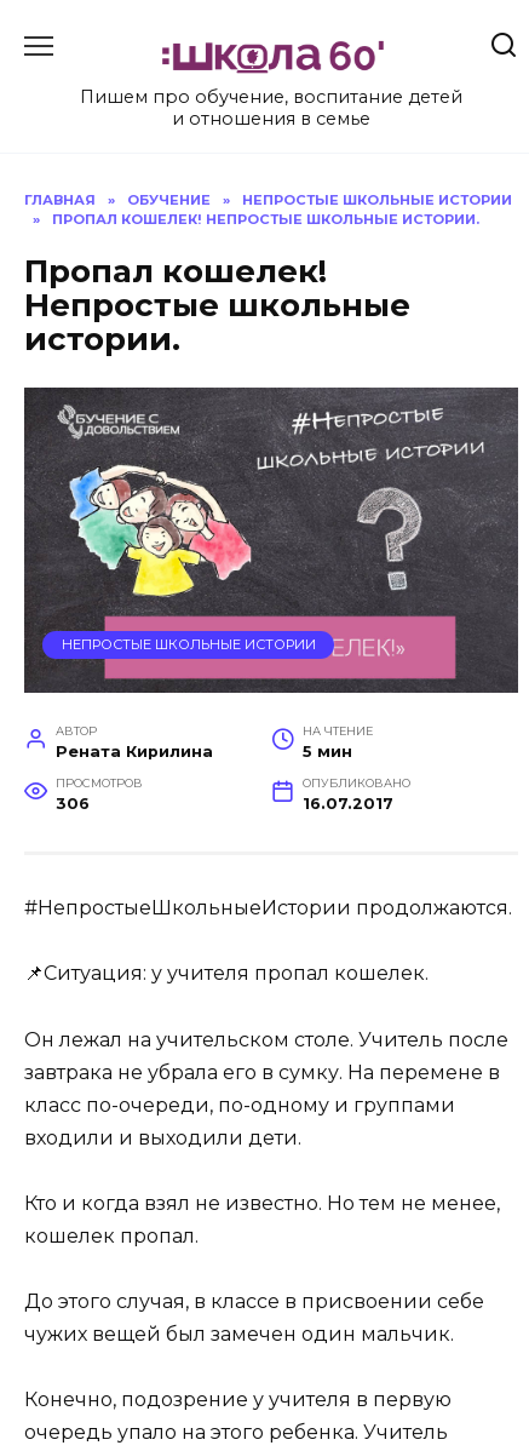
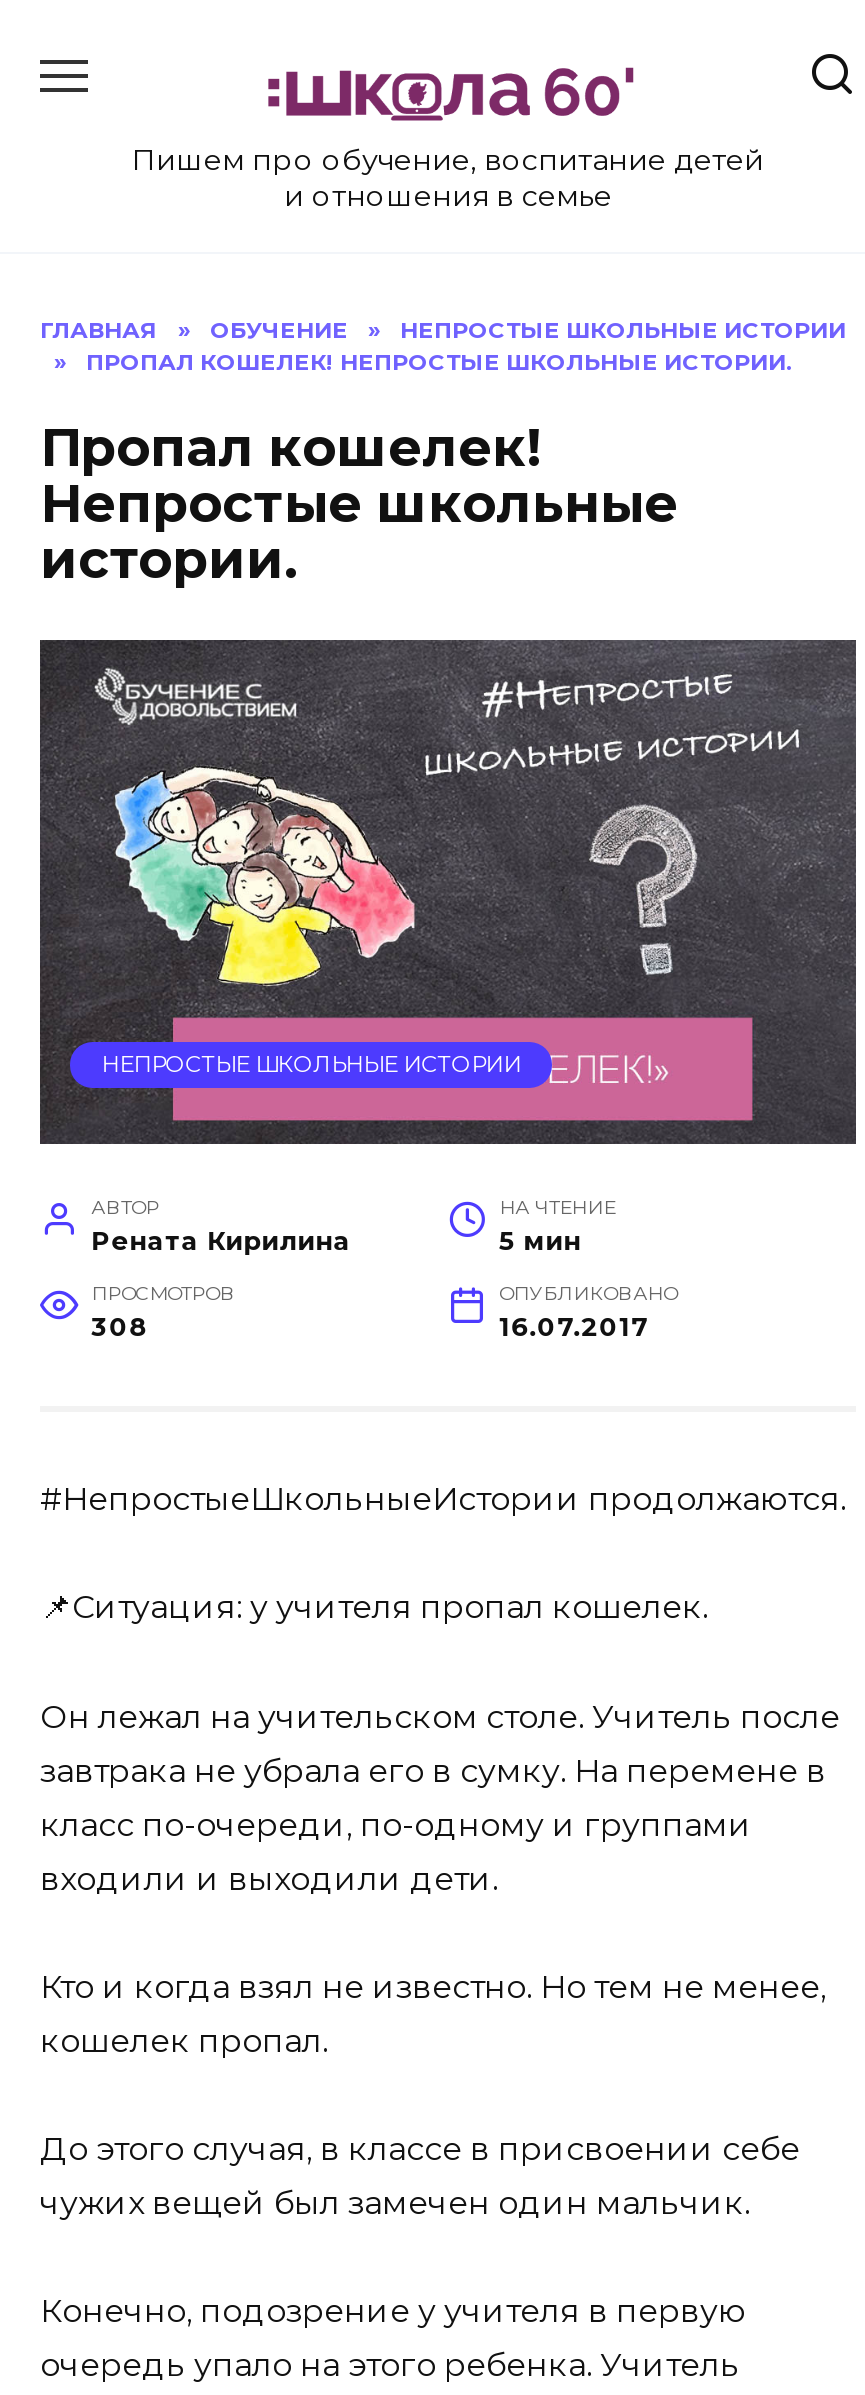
[55,795,89,813] 306 -> [91,1313,149,1343] 308

